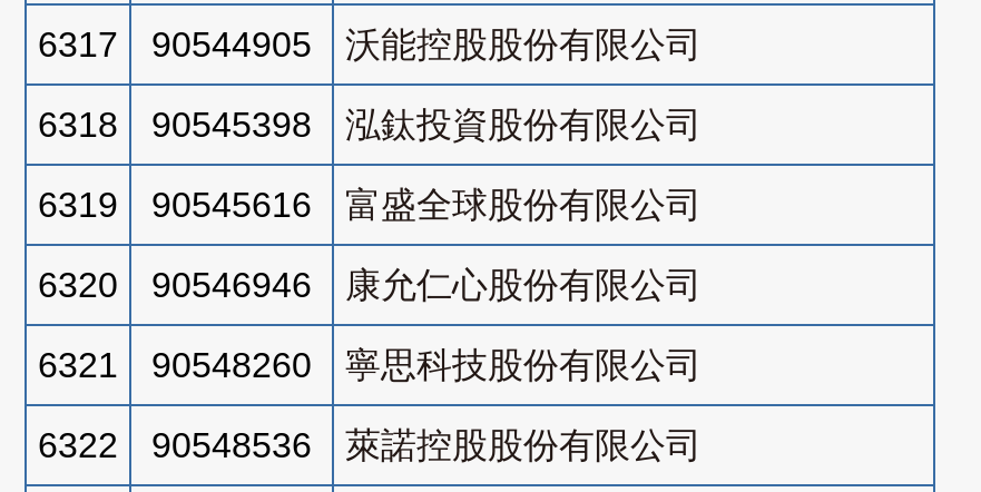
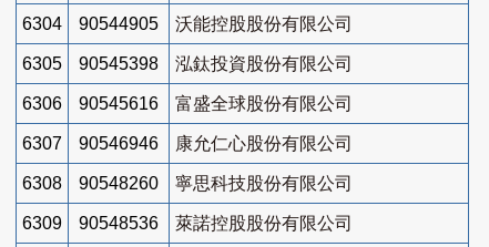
[38,25,702,63] 6317 90544905 沃能控股股份有限公司 -> [22,14,353,33] 6304 90544905 沃能控股股份有限公司
[38,106,702,143] 6318 90545398 泓鈦投資股份有限公司 -> [22,54,353,73] 6305 90545398 泓鈦投資股份有限公司
[38,186,702,224] 6319 90545616 富盛全球股份有限公司 -> [22,94,353,113] 6306 90545616 富盛全球股份有限公司
[38,266,702,304] 6320 90546946 康允仁心股份有限公司 -> [22,134,353,153] 6307 90546946 康允仁心股份有限公司
[38,346,702,384] 6321 90548260 寧思科技股份有限公司 -> [22,174,353,193] 6308 90548260 寧思科技股份有限公司
[38,426,702,464] 6322 90548536 萊諾控股股份有限公司 -> [22,214,353,232] 6309 90548536 萊諾控股股份有限公司

